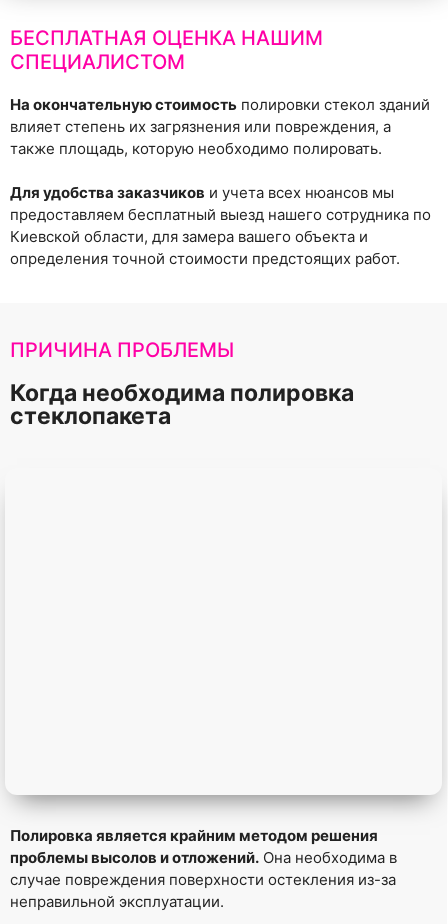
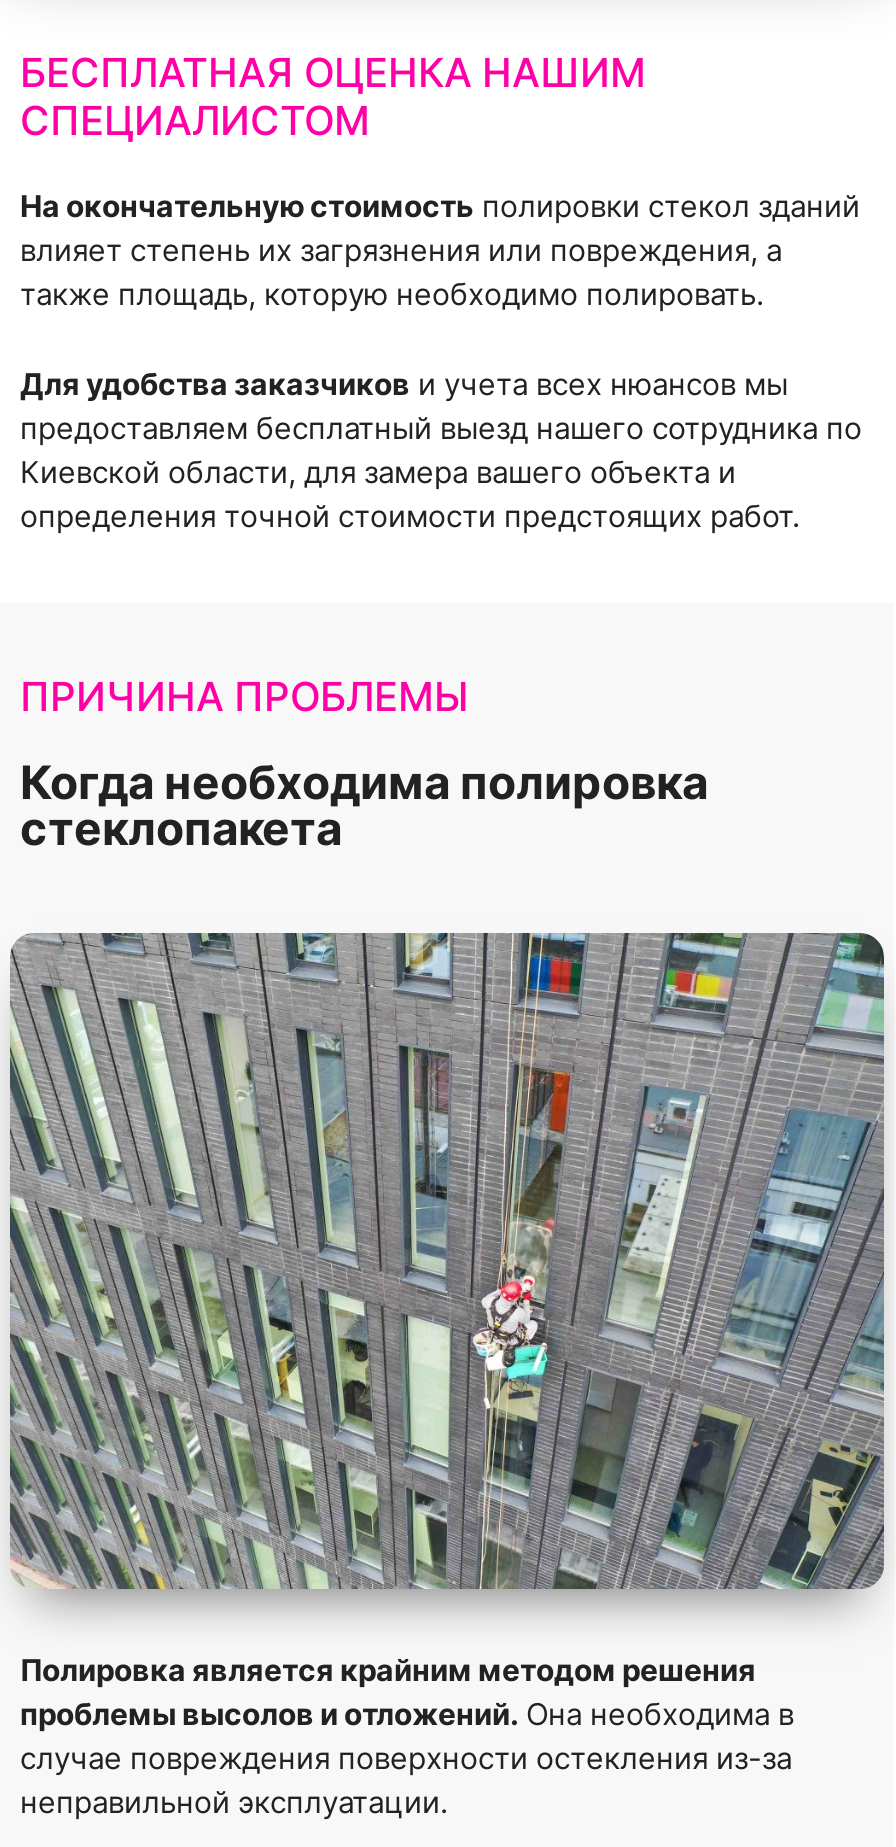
none -> [8,931,886,1591] [image]

